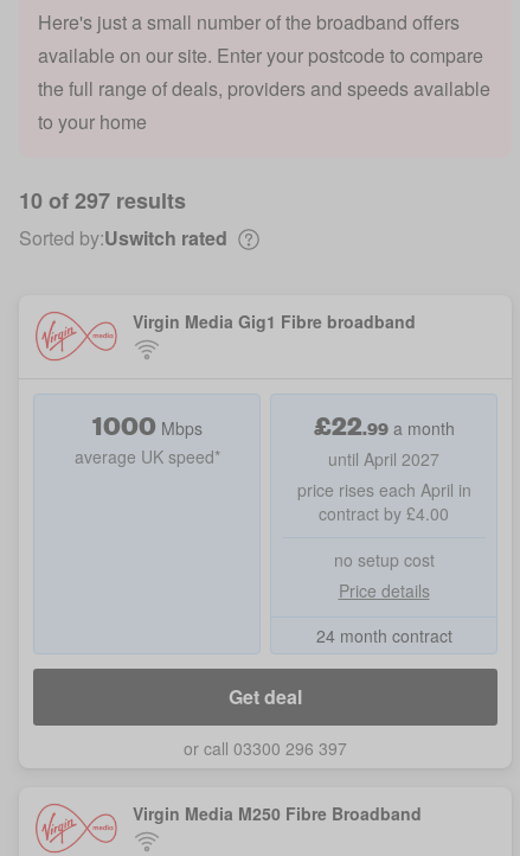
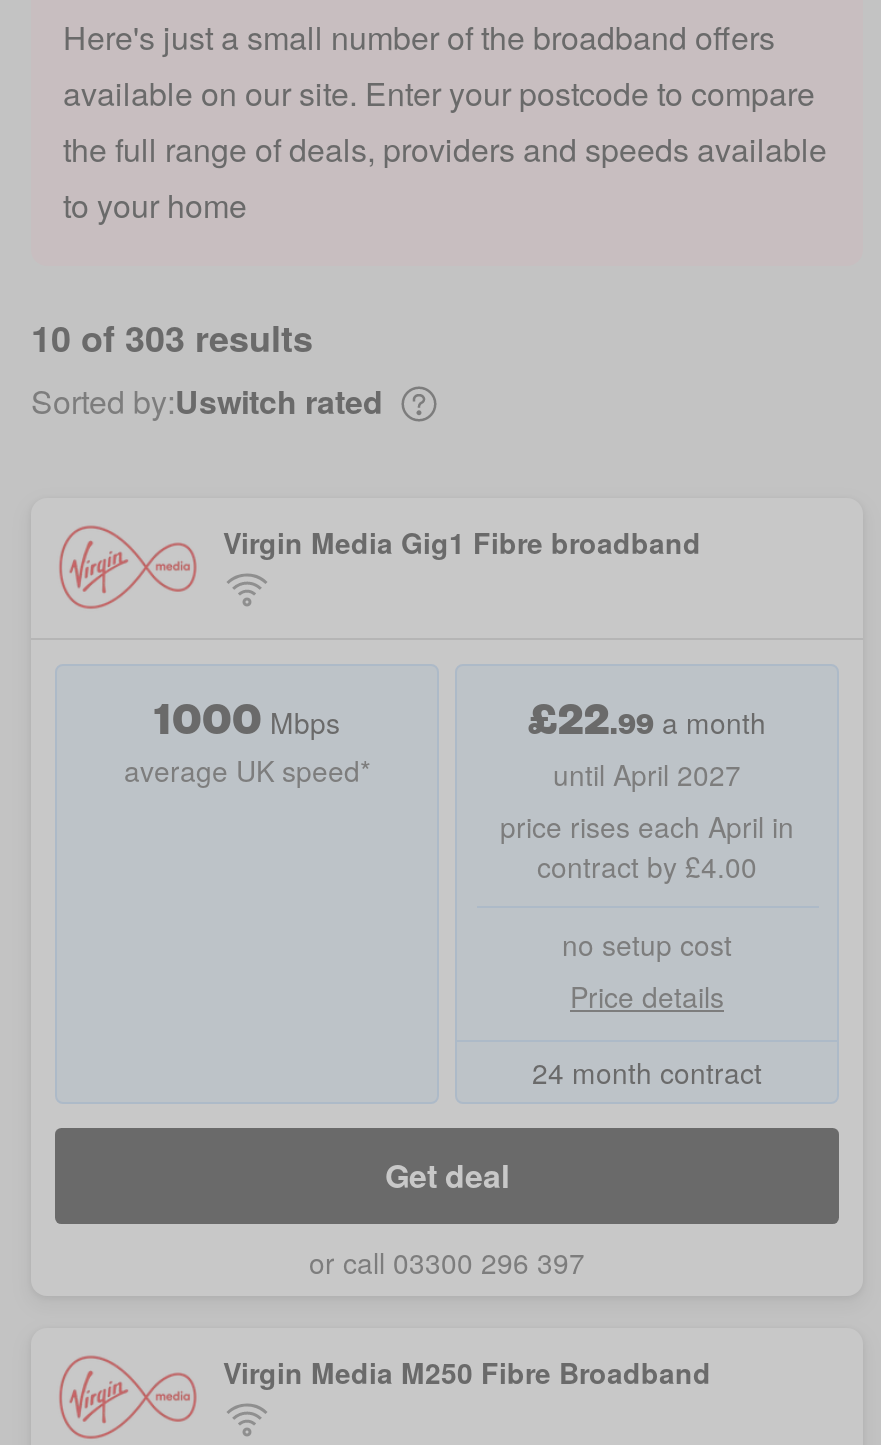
[19,185,186,216] 10 of 297 results -> [31,312,313,364] 10 of 303 results

